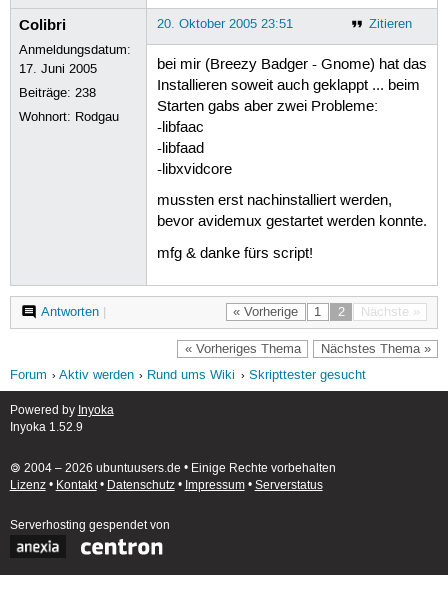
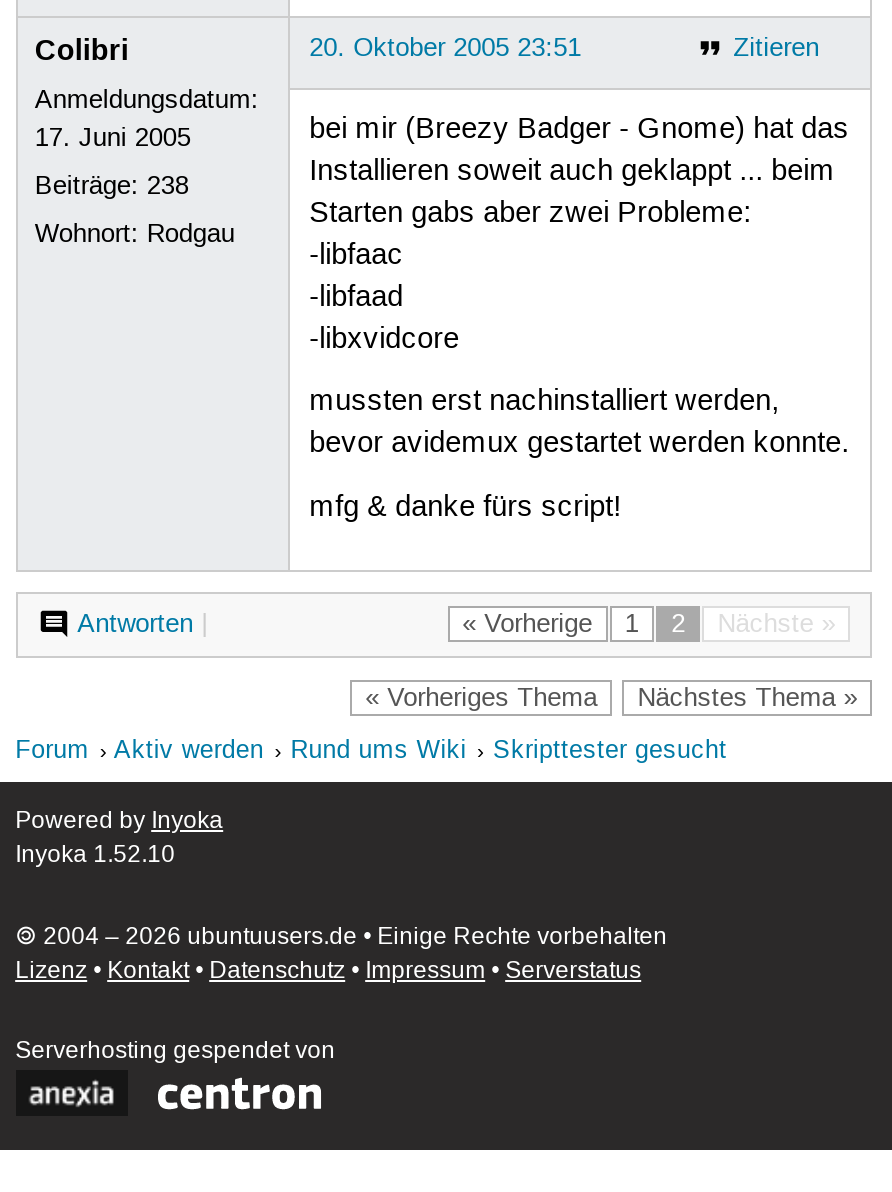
[10,421,83,436] Inyoka 1.52.9 -> [15,841,175,871] Inyoka 1.52.10

